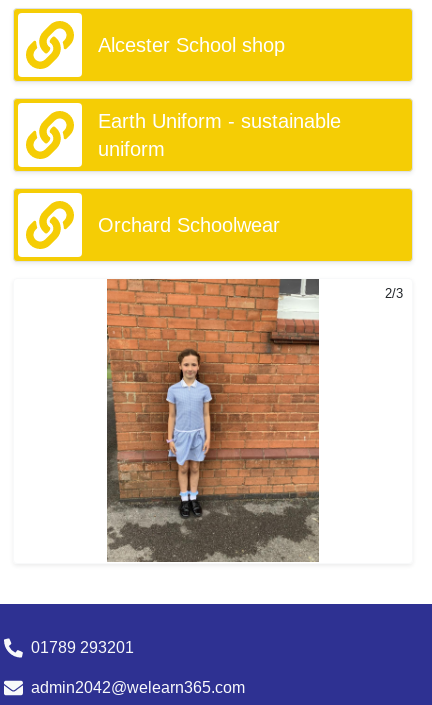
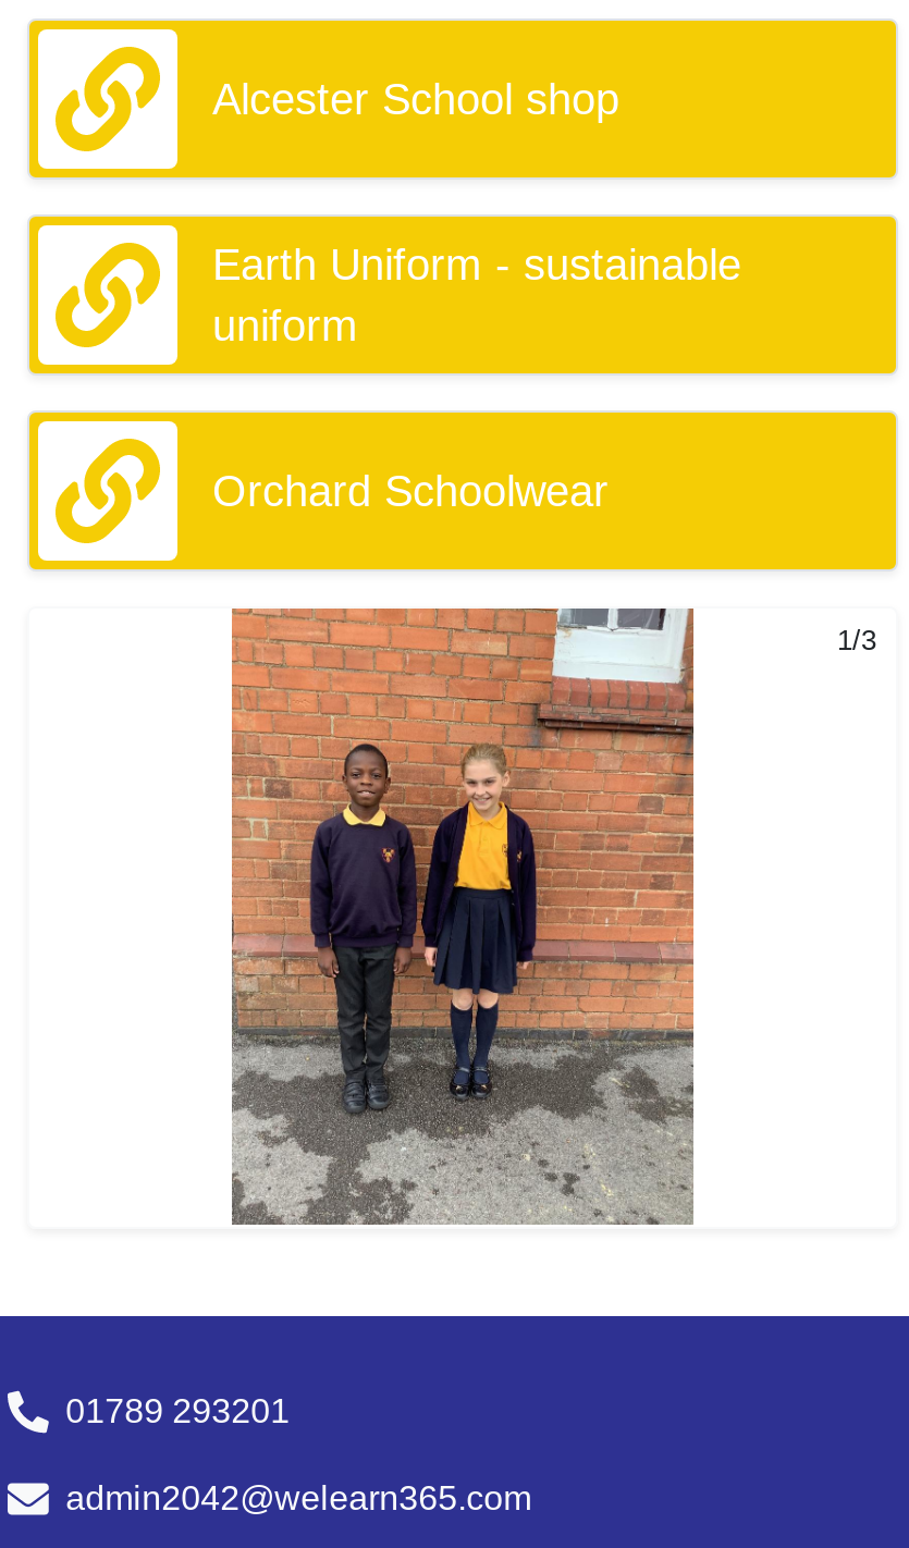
[106,278,319,562] [image] -> [230,609,696,1225] [image]
[385,286,403,301] 2/3 -> [837,624,876,656] 1/3

